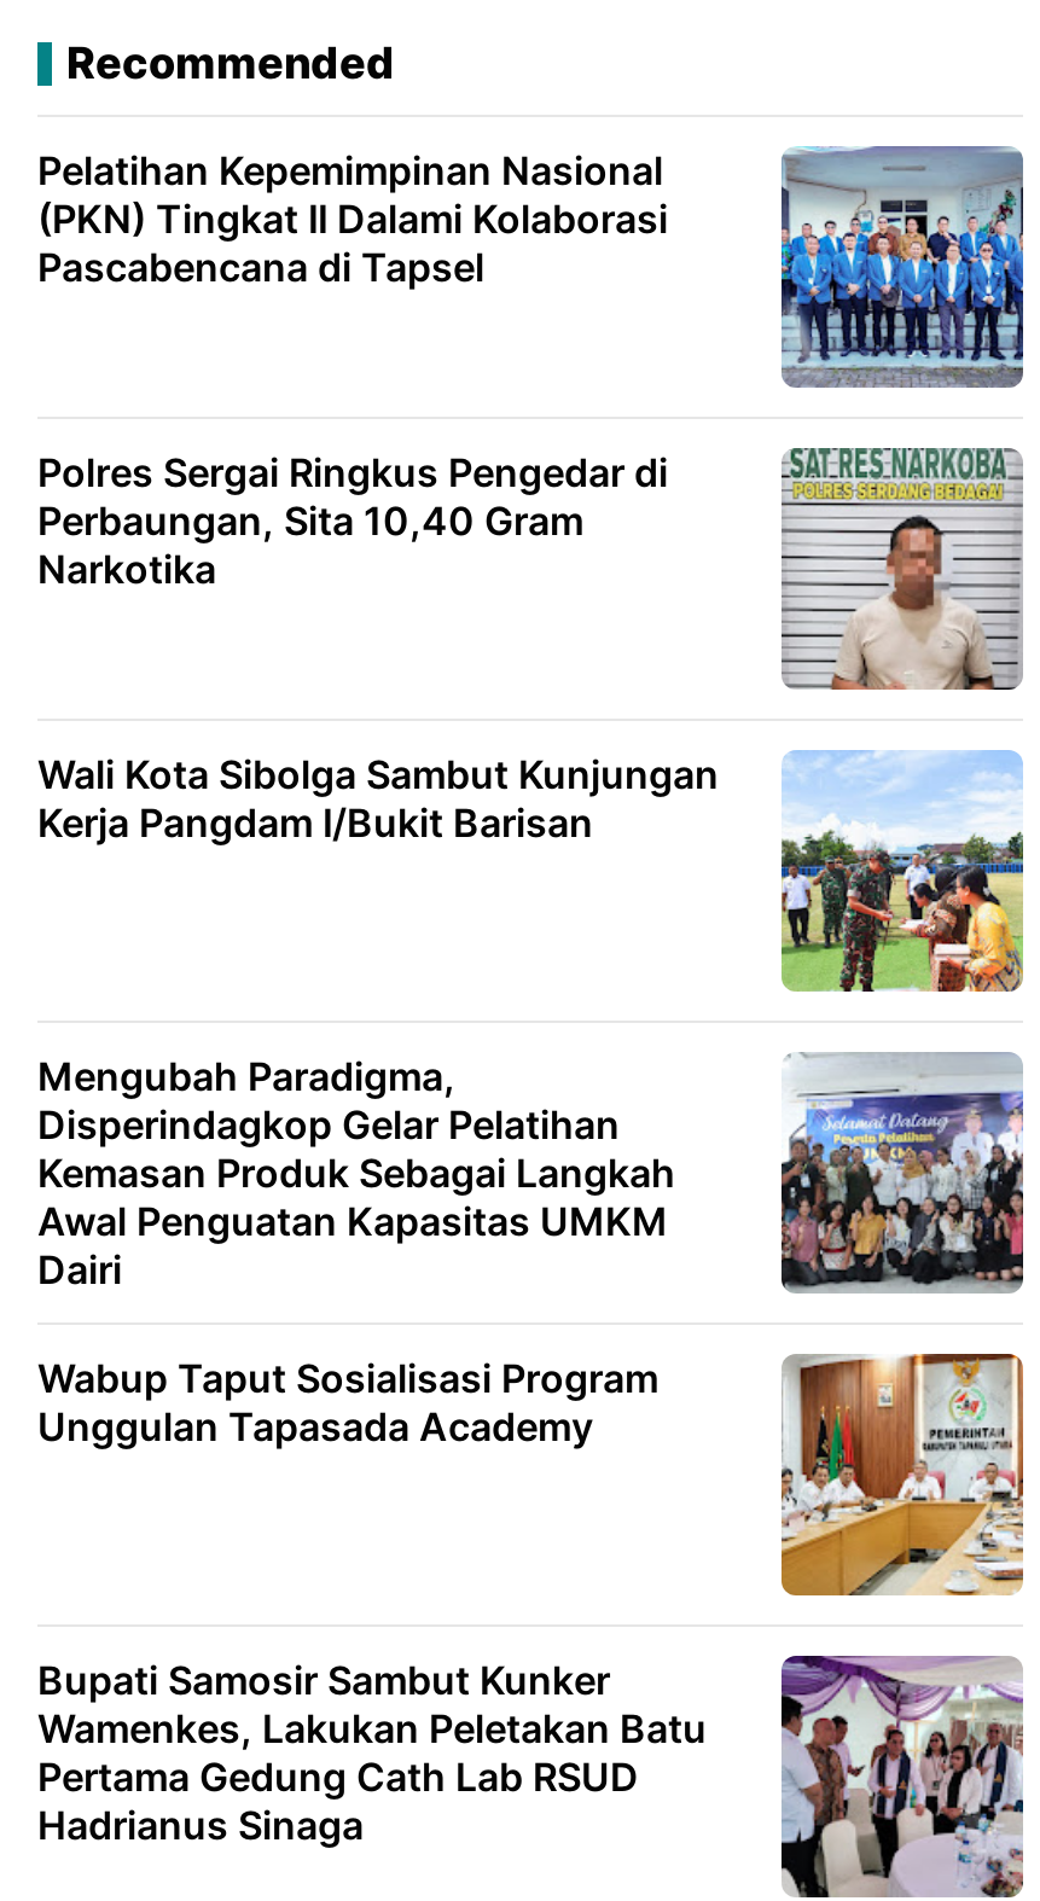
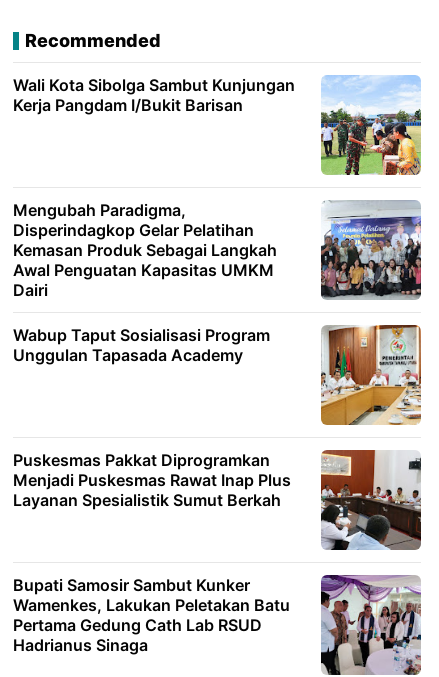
[37,145,668,290] Pelatihan Kepemimpinan Nasional | (PKN) Tingkat II Dalami Kolaborasi | Pascabencana di Tapsel -> none
[779,146,1026,388] [image] -> none
[37,447,668,592] Polres Sergai Ringkus Pengedar di | Perbaungan, Sita 10,40 Gram | Narkotika -> none
[779,448,1023,692] [image] -> none
moved [37,748,1028,1450] -> [13,74,423,365]: [image] | Wali Kota Sibolga Sambut Kunjungan | Kerja Pangdam I/Bukit Barisan | ... | Wabup Taput Sosialisasi Program | Unggulan Tapasada Academy
moved [777,1351,1028,1598] -> [319,324,423,426]: [image]
none -> [13,450,422,550] [image] | Puskesmas Pakkat Diprogramkan | Menjadi Puskesmas Rawat Inap Plus | Layanan Spesialistik Sumut Berkah

